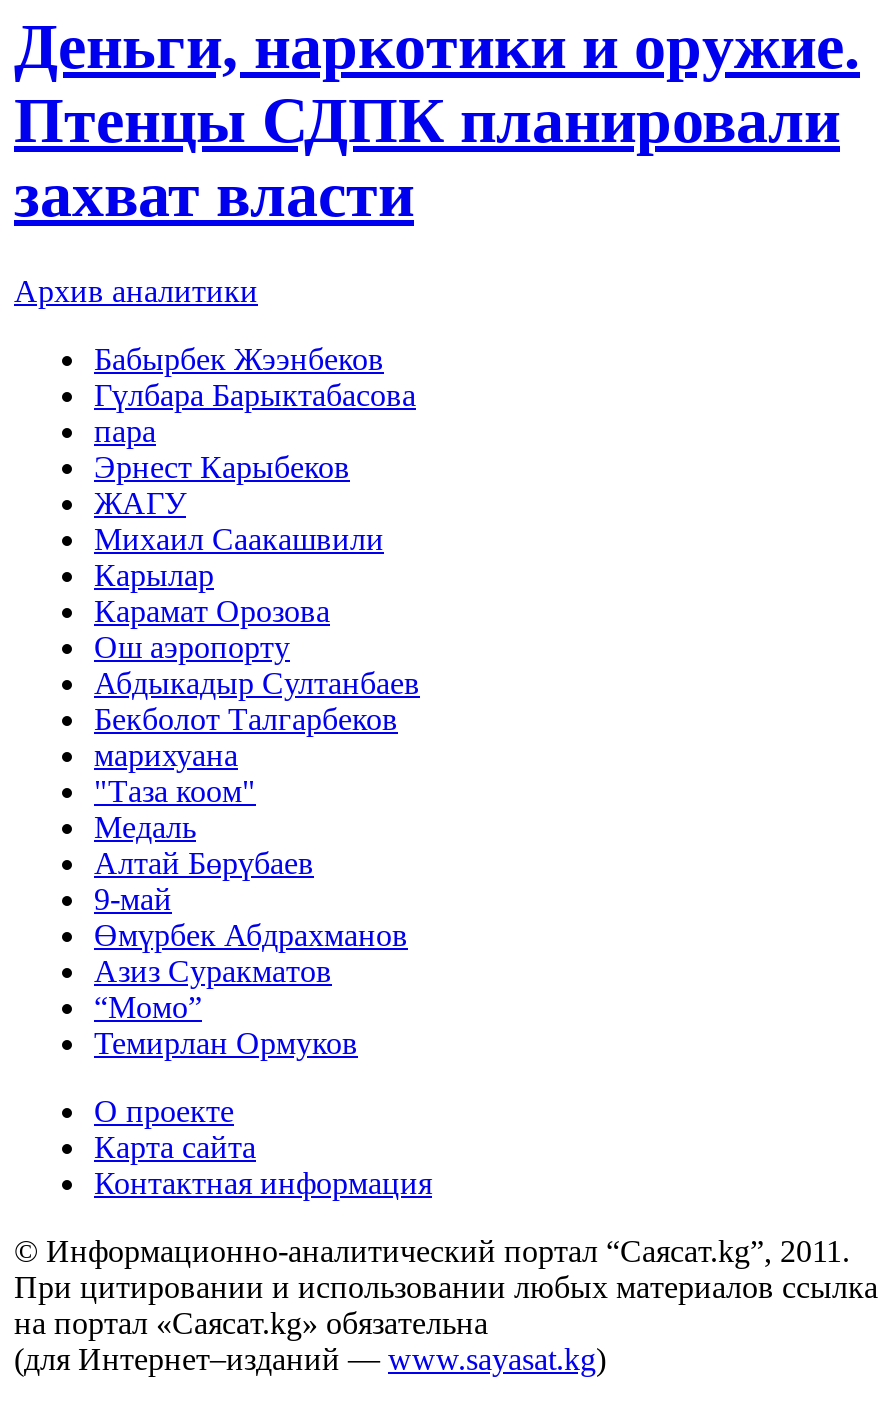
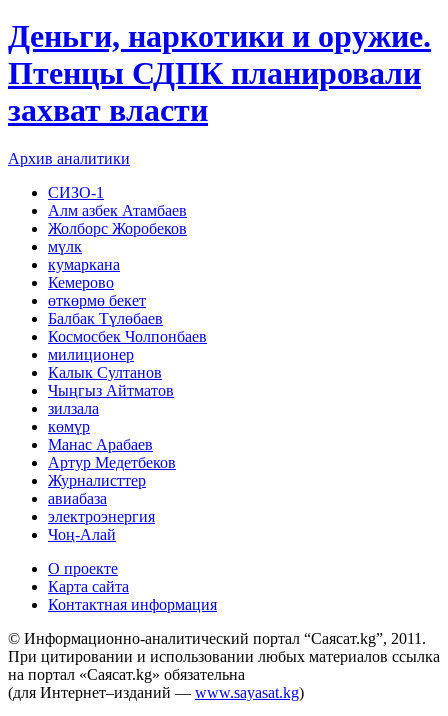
[94,342,420,1060] Бабырбек Жээнбеков | Гүлбара Барыктабасова | пара | Эрнест Карыбеков | ЖАГУ | Михаил Саакашвили | Карылар | Карамат Орозова | Ош аэропорту | Абдыкадыр Султанбаев | Бекболот Талгарбеков | марихуана | "Таза коом" | Медаль | Алтай Бөрүбаев | 9-май | Өмүрбек Абдрахманов | Азиз Суракматов | “Момо” | Темирлан Ормуков -> [48,184,207,543] СИЗО-1 | Алм азбек Атамбаев | Жолборс Жоробеков | мүлк | кумаркана | Кемерово | өткөрмө бекет | Балбак Түлөбаев | Космосбек Чолпонбаев | милиционер | Калык Султанов | Чыңгыз Айтматов | зилзала | көмүр | Манас Арабаев | Артур Медетбеков | Журналисттер | авиабаза | электроэнергия | Чоң-Алай

